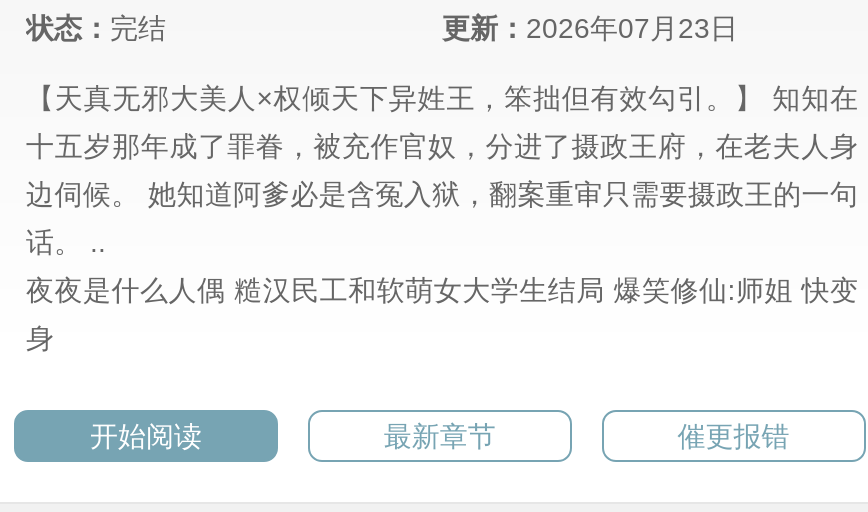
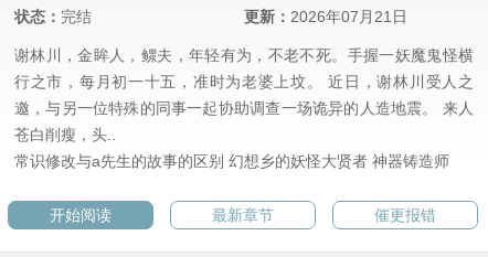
[26,13,858,355] 更新：2026年07月23日 | 【天真无邪大美人×权倾天下异姓王，笨拙但有效勾引。】 知知在 | 十五岁那年成了罪眷，被充作官奴，分进了摄政王府，在老夫人身 | 边伺候。 她知道阿爹必是含冤入狱，翻案重审只需要摄政王的一句 | 话。 .. | 夜夜是什么人偶 糙汉民工和软萌女大学生结局 爆笑修仙:师姐 快变 | 身 -> [14,8,474,170] 更新：2026年07月21日 | 谢林川，金眸人，鳏夫，年轻有为，不老不死。手握一妖魔鬼怪横 | 行之市，每月初一十五，准时为老婆上坟。 近日，谢林川受人之 | 邀，与另一位特殊的同事一起协助调查一场诡异的人造地震。 来人 | 苍白削瘦，头.. | 常识修改与a先生的故事的区别 幻想乡的妖怪大贤者 神器铸造师

